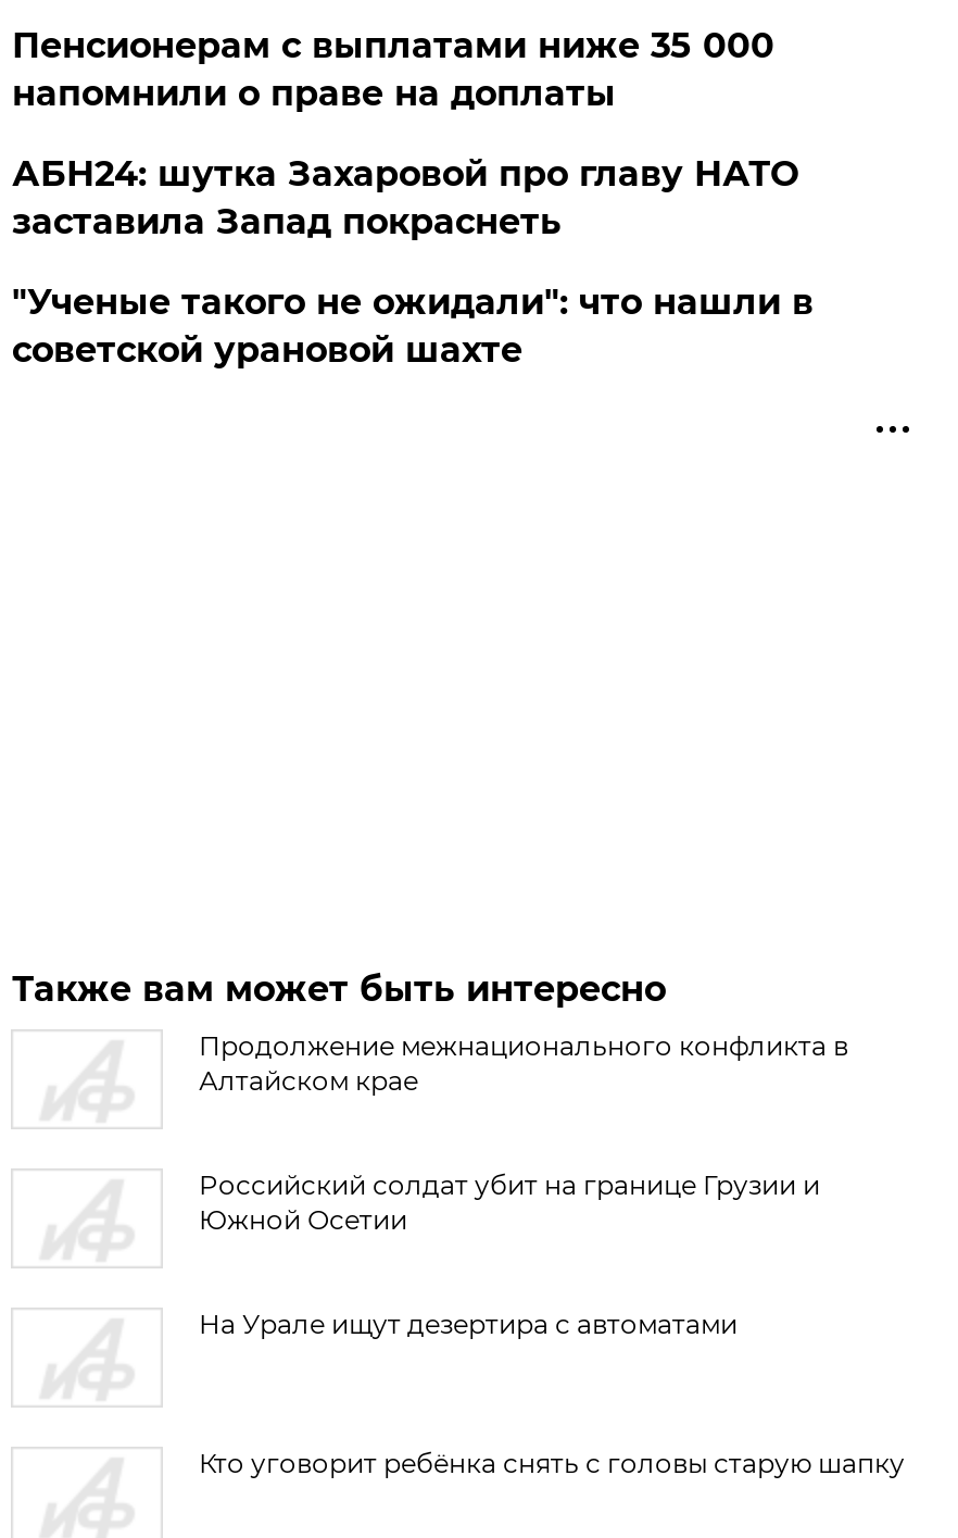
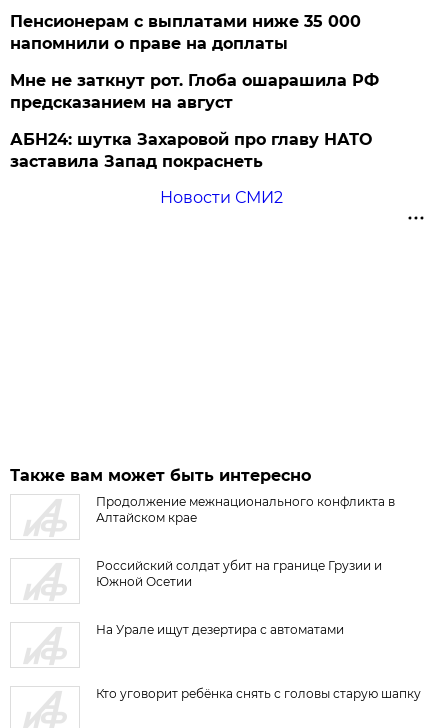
none -> [10,71,379,112] Мне не заткнут рот. Глоба ошарашила РФ | предсказанием на август
moved [12,153,798,242] -> [10,130,372,171]: АБН24: шутка Захаровой про главу НАТО | заставила Запад покраснеть
[12,282,813,371] "Ученые такого не ожидали": что нашли в | советской урановой шахте -> [160,188,283,207] Новости СМИ2

